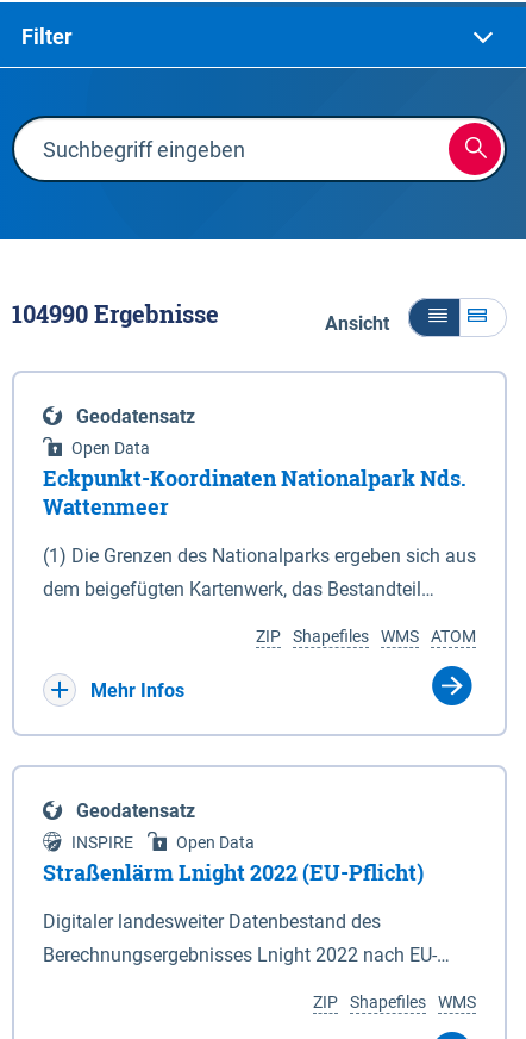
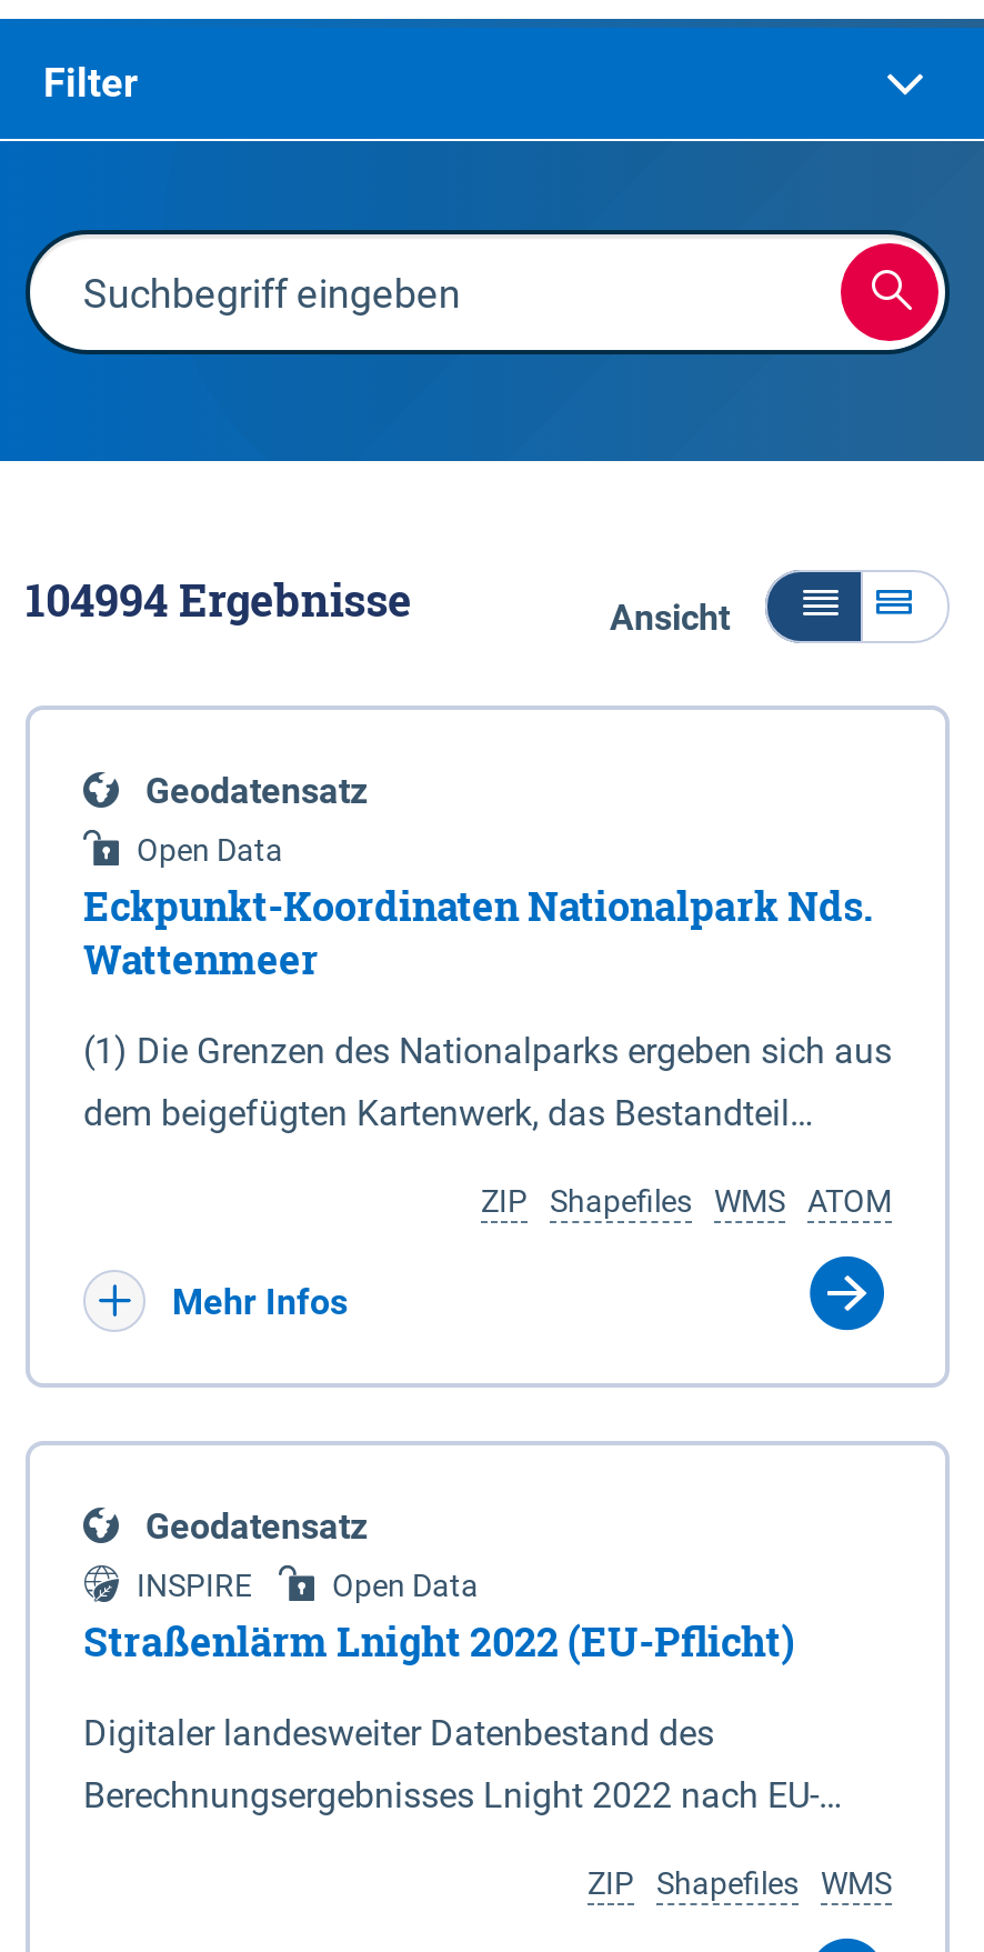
[12,298,219,329] 104990 Ergebnisse -> [26,570,412,628] 104994 Ergebnisse

